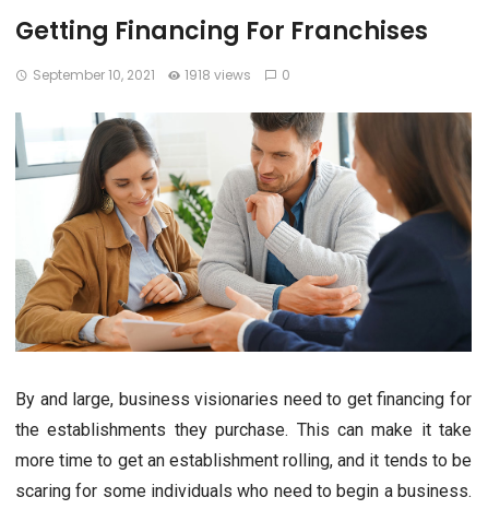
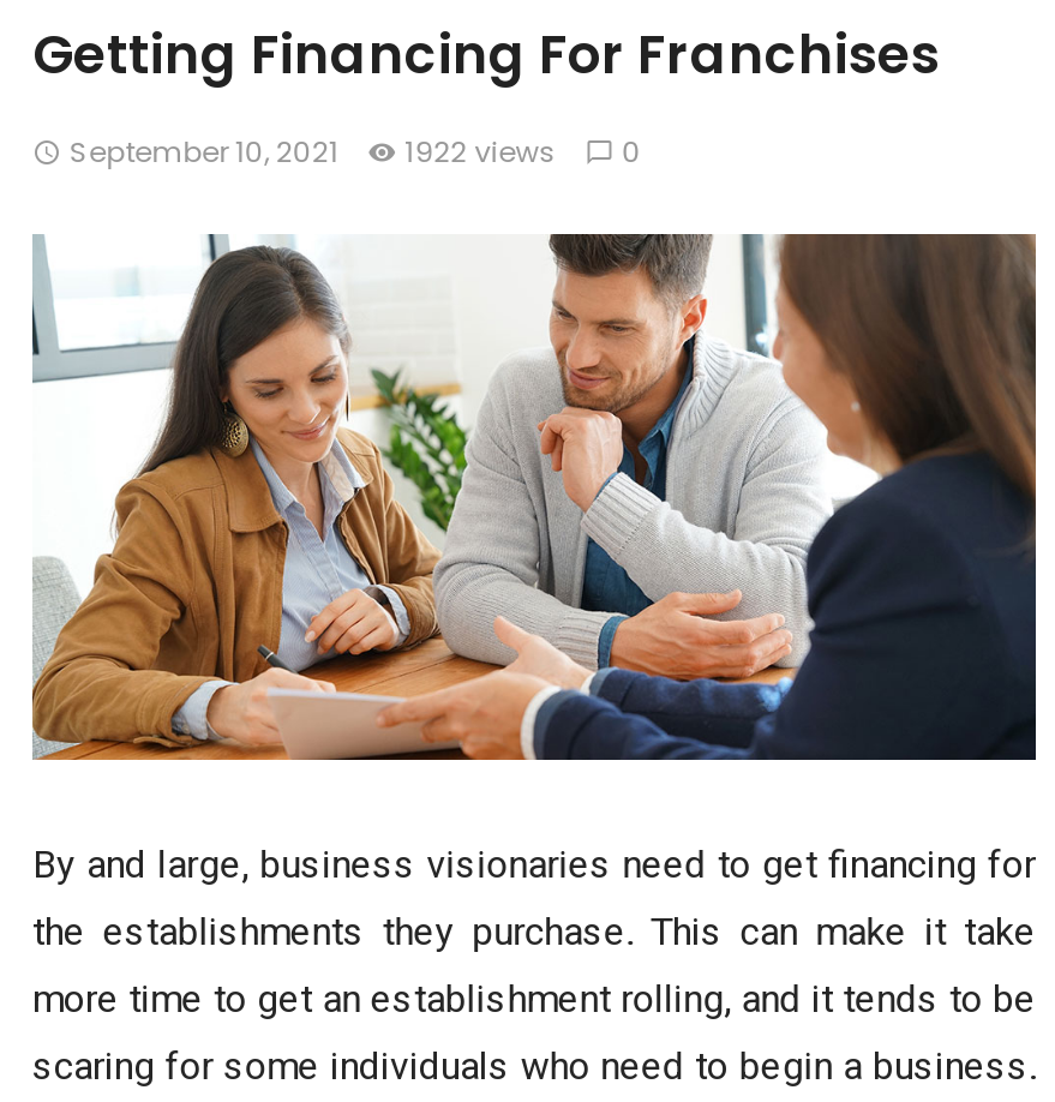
[32,66,290,84] September 10, 2021 1918 views 0 -> [70,131,642,172] September 10, 2021 1922 views 0

